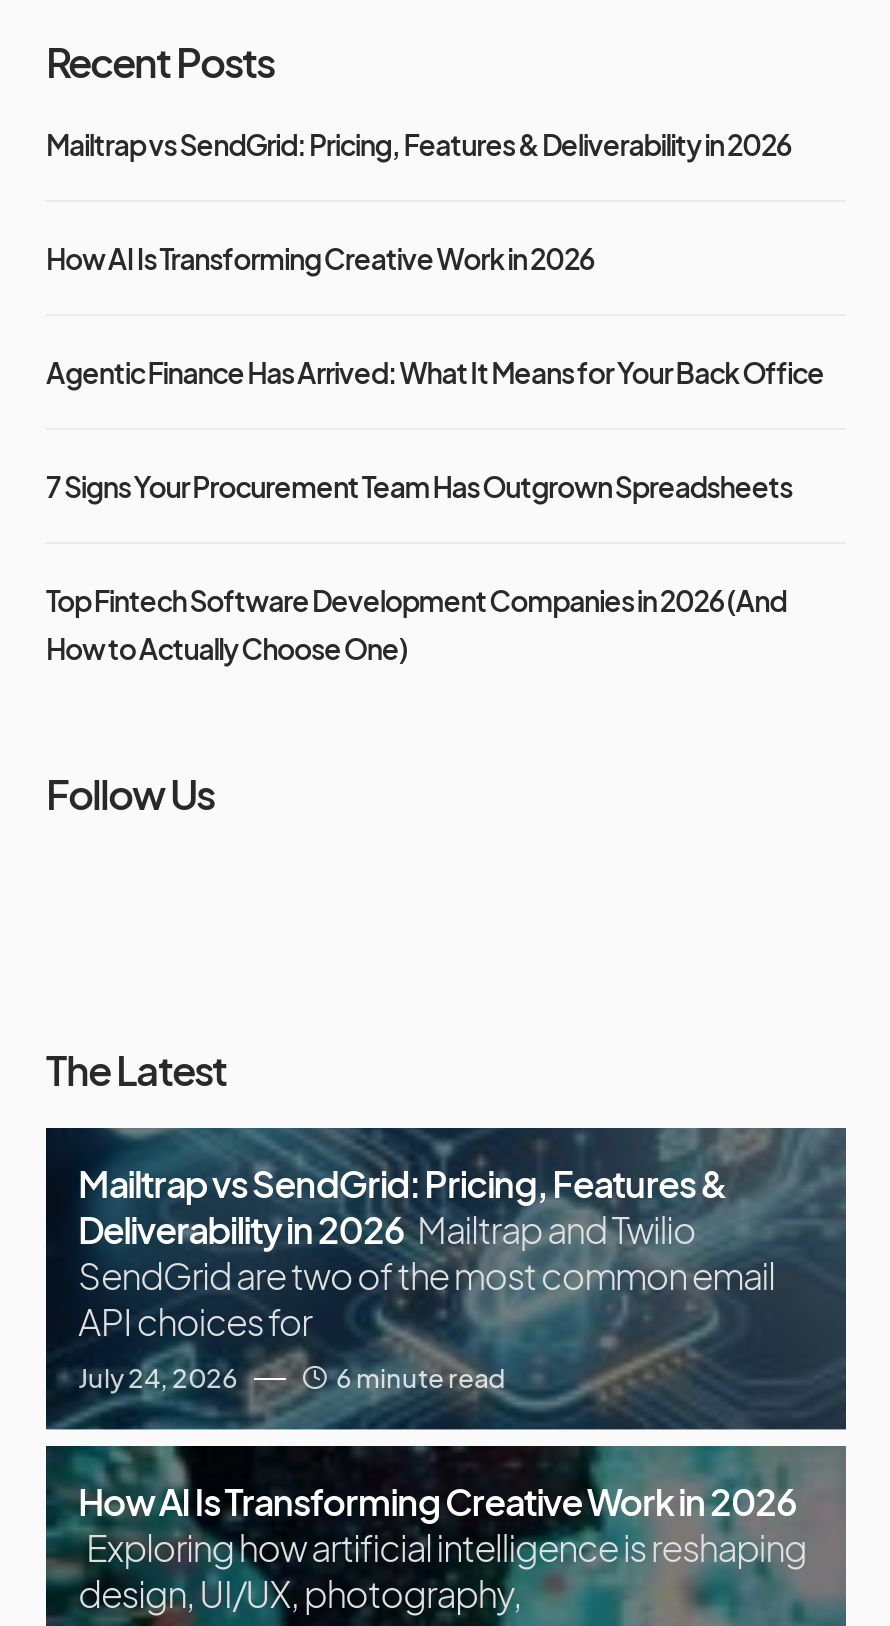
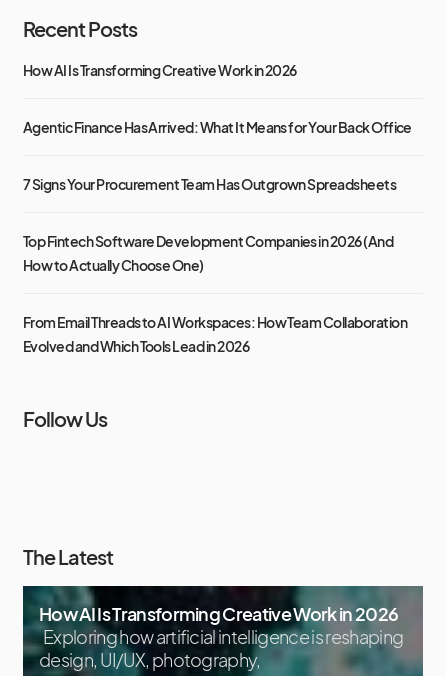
[46,125,791,161] Mailtrap vs SendGrid: Pricing, Features & Deliverability in 2026 -> none
none -> [23,313,407,355] From Email Threads to AI Workspaces: How Team Collaboration | Evolved and Which Tools Lead in 2026
moved [46,767,226,1093] -> [23,406,113,569]: Follow Us | The Latest
[46,1126,846,1432] [image] | Mailtrap vs SendGrid: Pricing, Features & | Deliverability in 2026 Mailtrap and Twilio | SendGrid are two of the most common email | API choices for | July 24, 2026 | 6 minute read -> none

